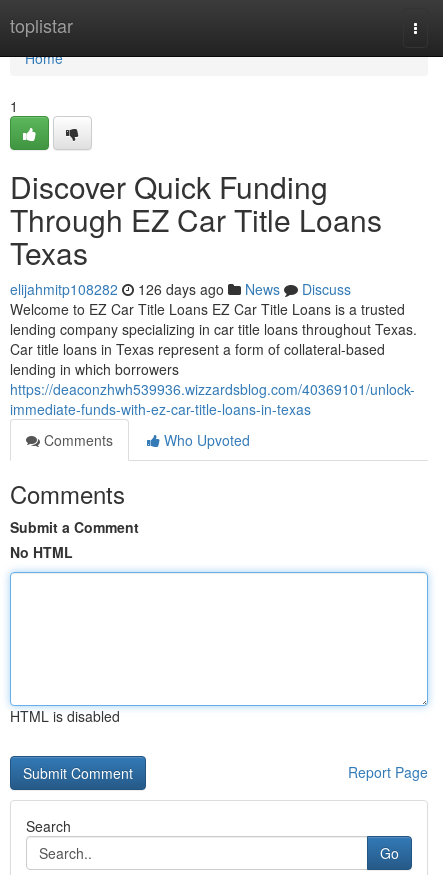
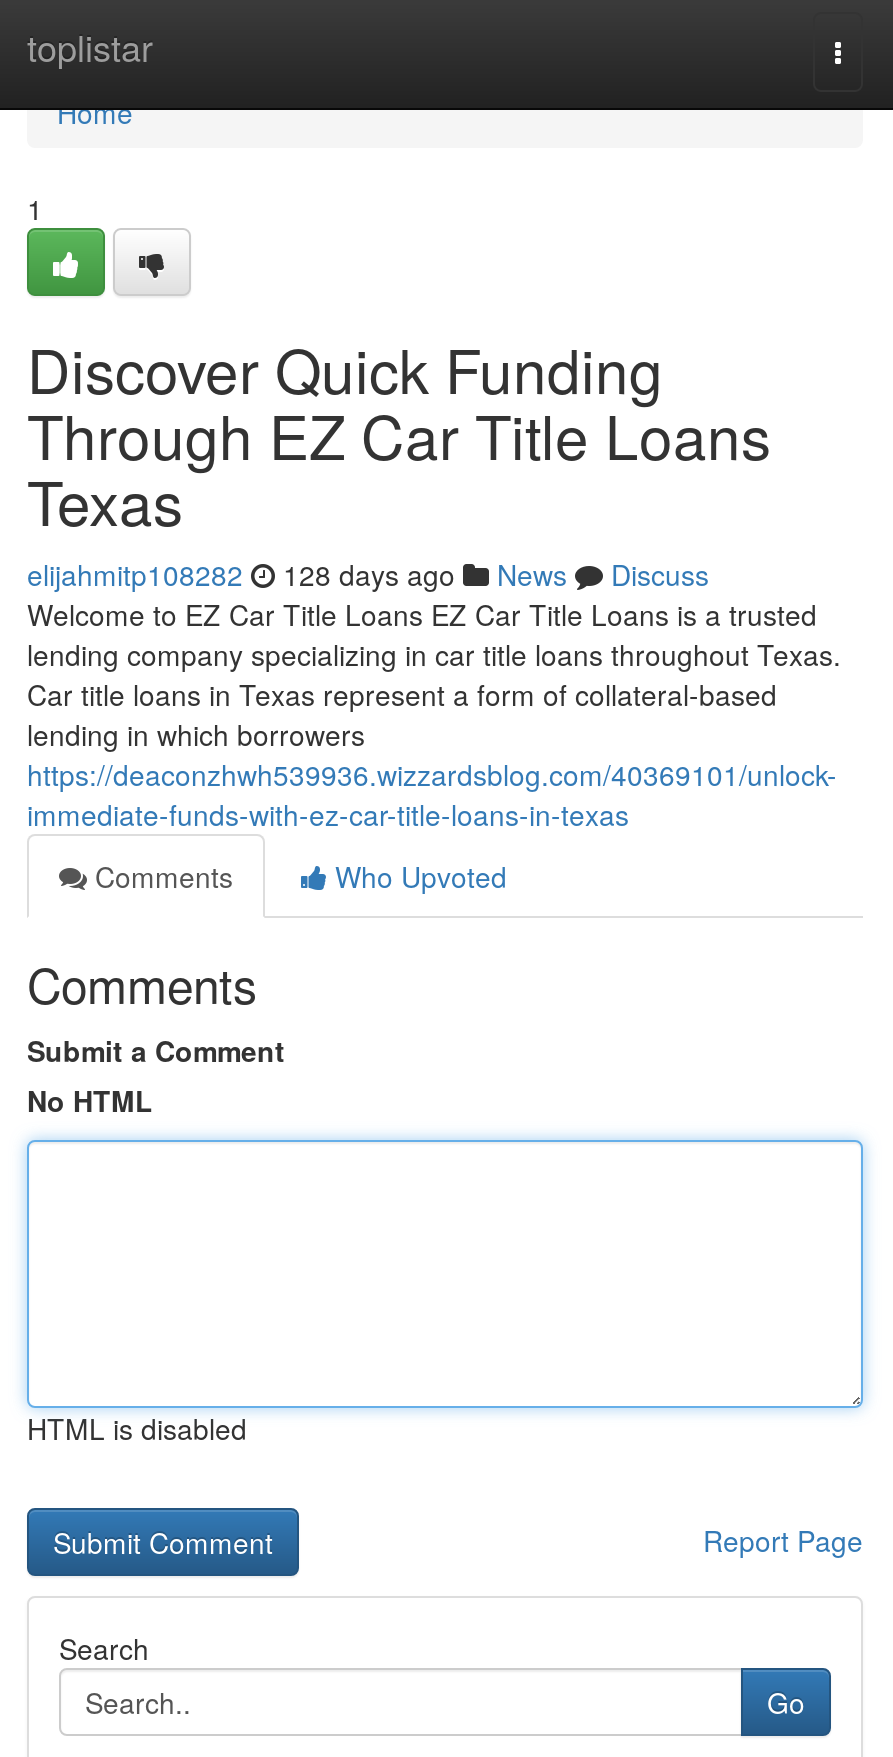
[10,279,351,299] elijahmitp108282 126 days ago News Discuss -> [27,554,709,594] elijahmitp108282 128 days ago News Discuss

